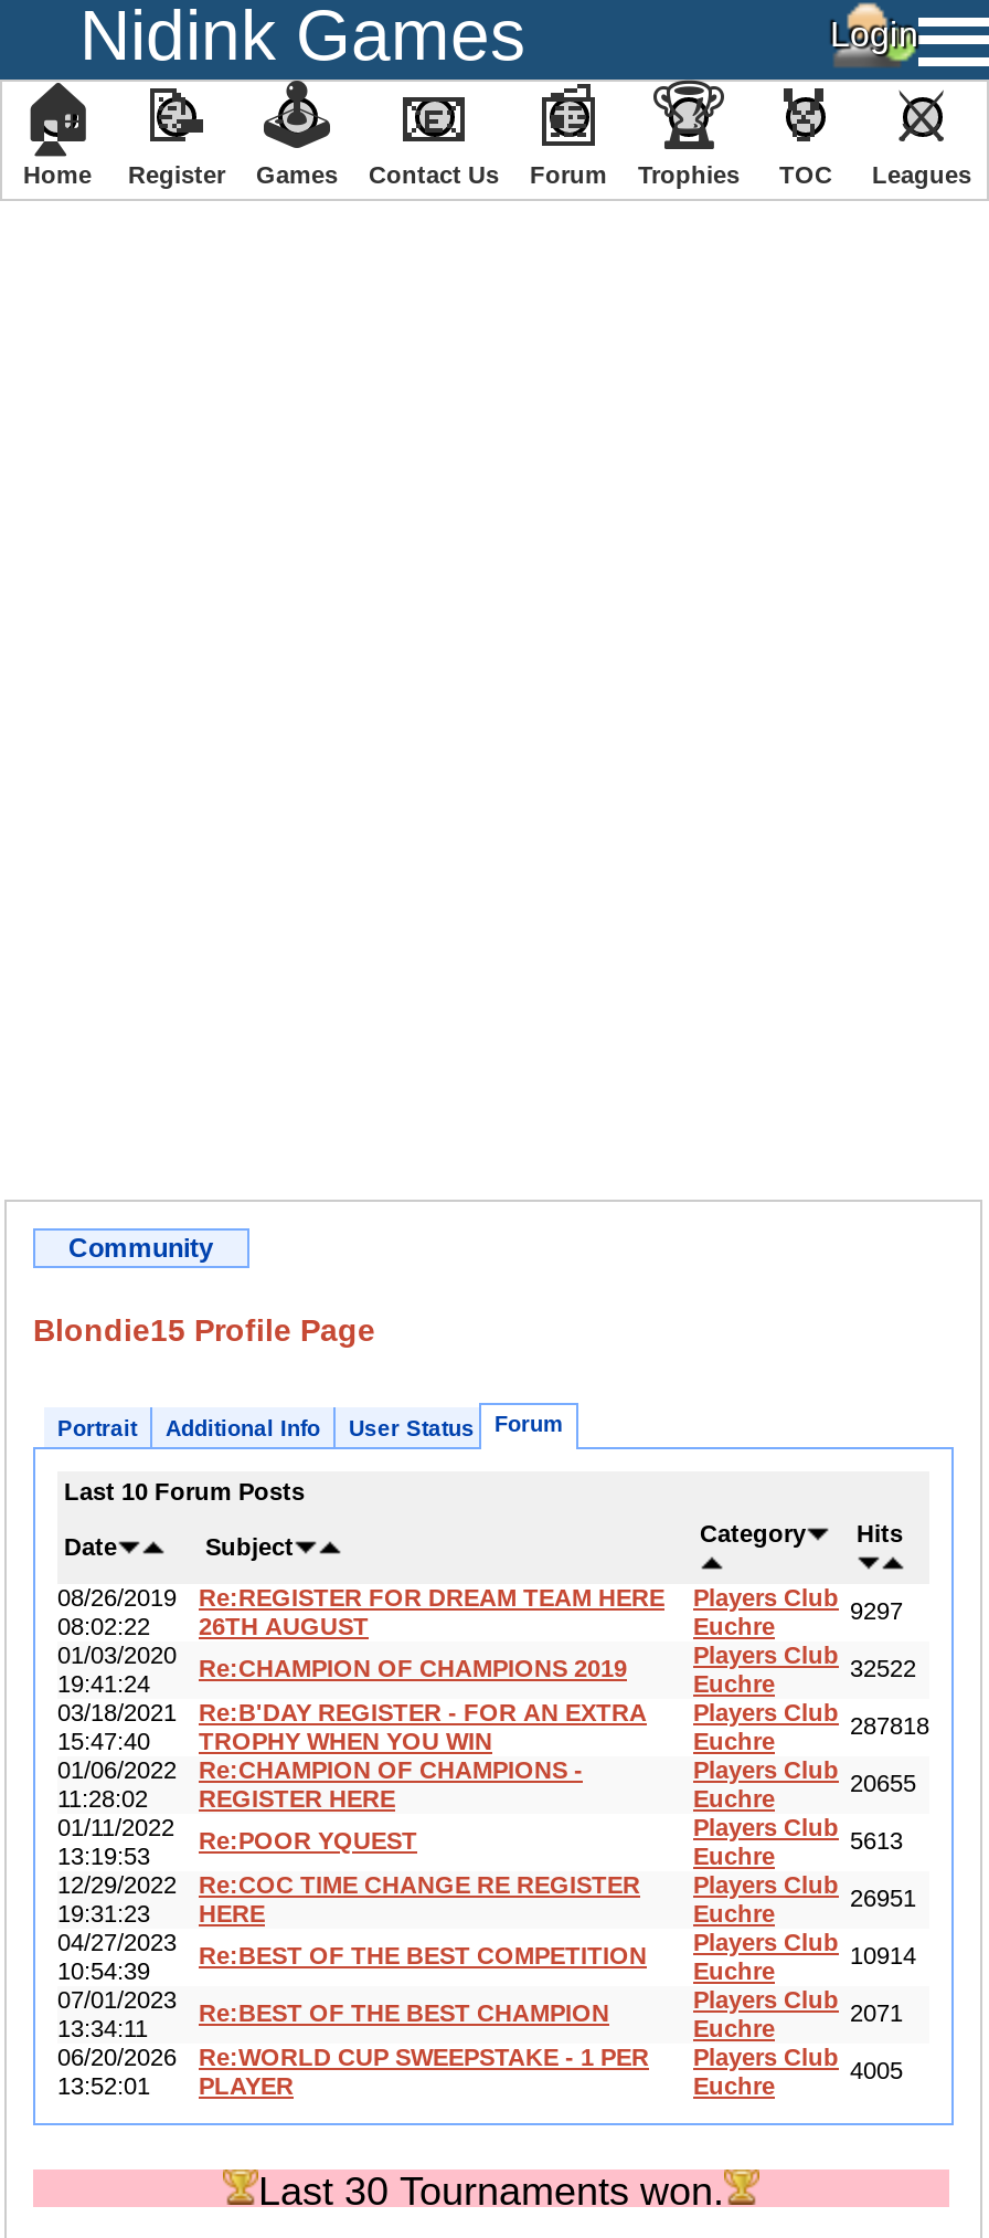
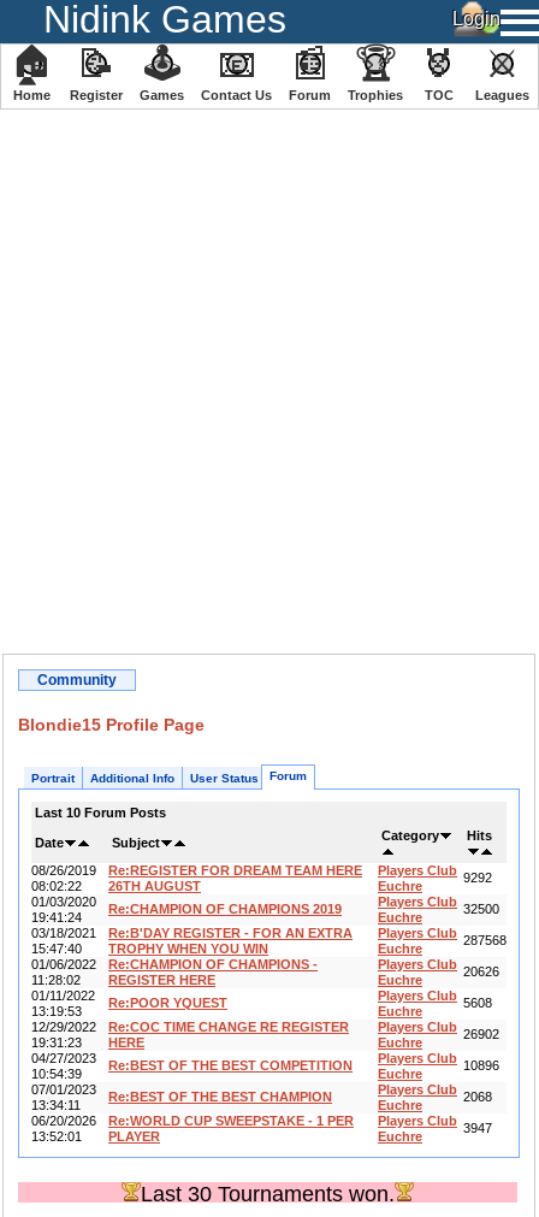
[57,1584,903,1624] 08/26/2019 Re:REGISTER FOR DREAM TEAM HERE Players Club 9297 -> [31,863,492,885] 08/26/2019 Re:REGISTER FOR DREAM TEAM HERE Players Club 9292
[693,1641,916,1681] Players Club 32522 -> [378,894,499,916] Players Club 32500
[57,1699,929,1739] 03/18/2021 Re:B'DAY REGISTER - FOR AN EXTRA Players Club 287818 -> [31,926,507,947] 03/18/2021 Re:B'DAY REGISTER - FOR AN EXTRA Players Club 287568
[693,1756,916,1796] Players Club 20655 -> [378,957,499,979] Players Club 20626
[693,1814,903,1854] Players Club 5613 -> [378,988,492,1010] Players Club 5608
[57,1871,916,1911] 12/29/2022 Re:COC TIME CHANGE RE REGISTER Players Club 26951 -> [31,1020,499,1041] 12/29/2022 Re:COC TIME CHANGE RE REGISTER Players Club 26902
[57,1929,916,1968] 04/27/2023 Re:BEST OF THE BEST COMPETITION Players Club 10914 -> [31,1051,499,1073] 04/27/2023 Re:BEST OF THE BEST COMPETITION Players Club 10896
[693,1986,903,2026] Players Club 2071 -> [378,1082,492,1104] Players Club 2068
[57,2044,903,2083] 06/20/2026 Re:WORLD CUP SWEEPSTAKE - 1 PER Players Club 4005 -> [31,1113,492,1135] 06/20/2026 Re:WORLD CUP SWEEPSTAKE - 1 PER Players Club 3947

